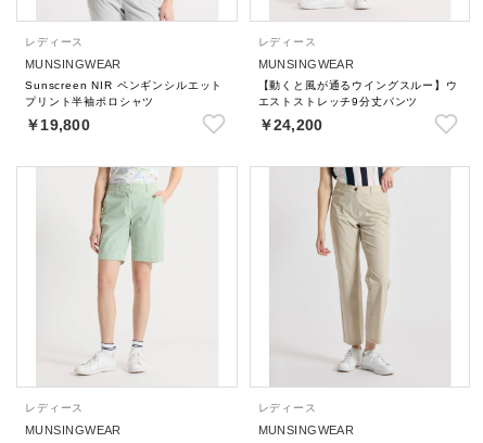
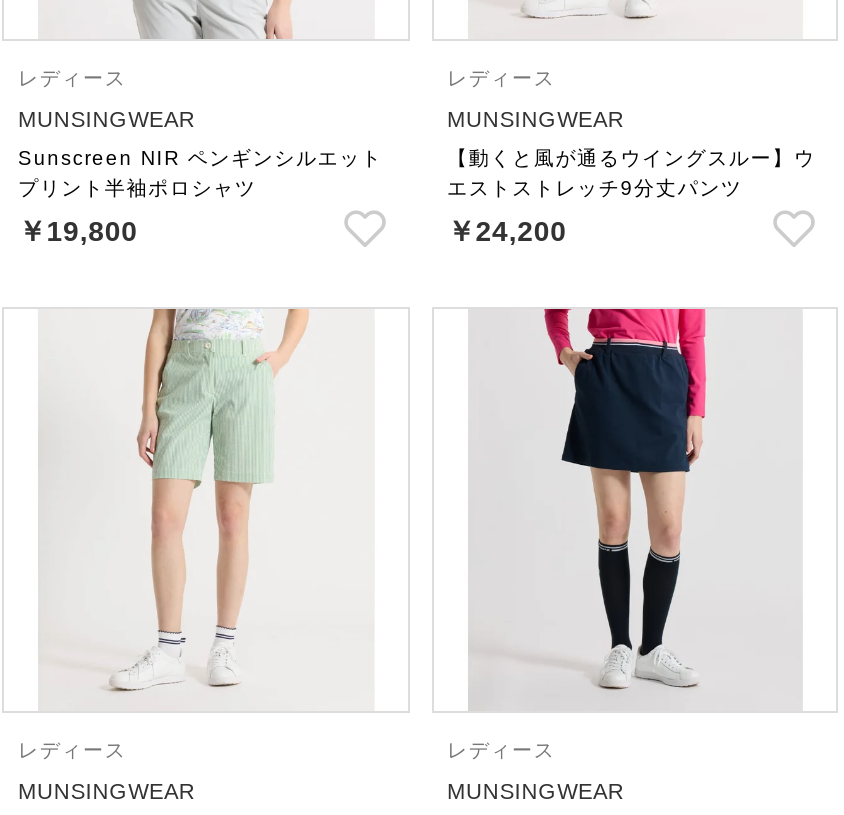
[310,166,398,377] [image] -> [542,306,708,692] [image]

